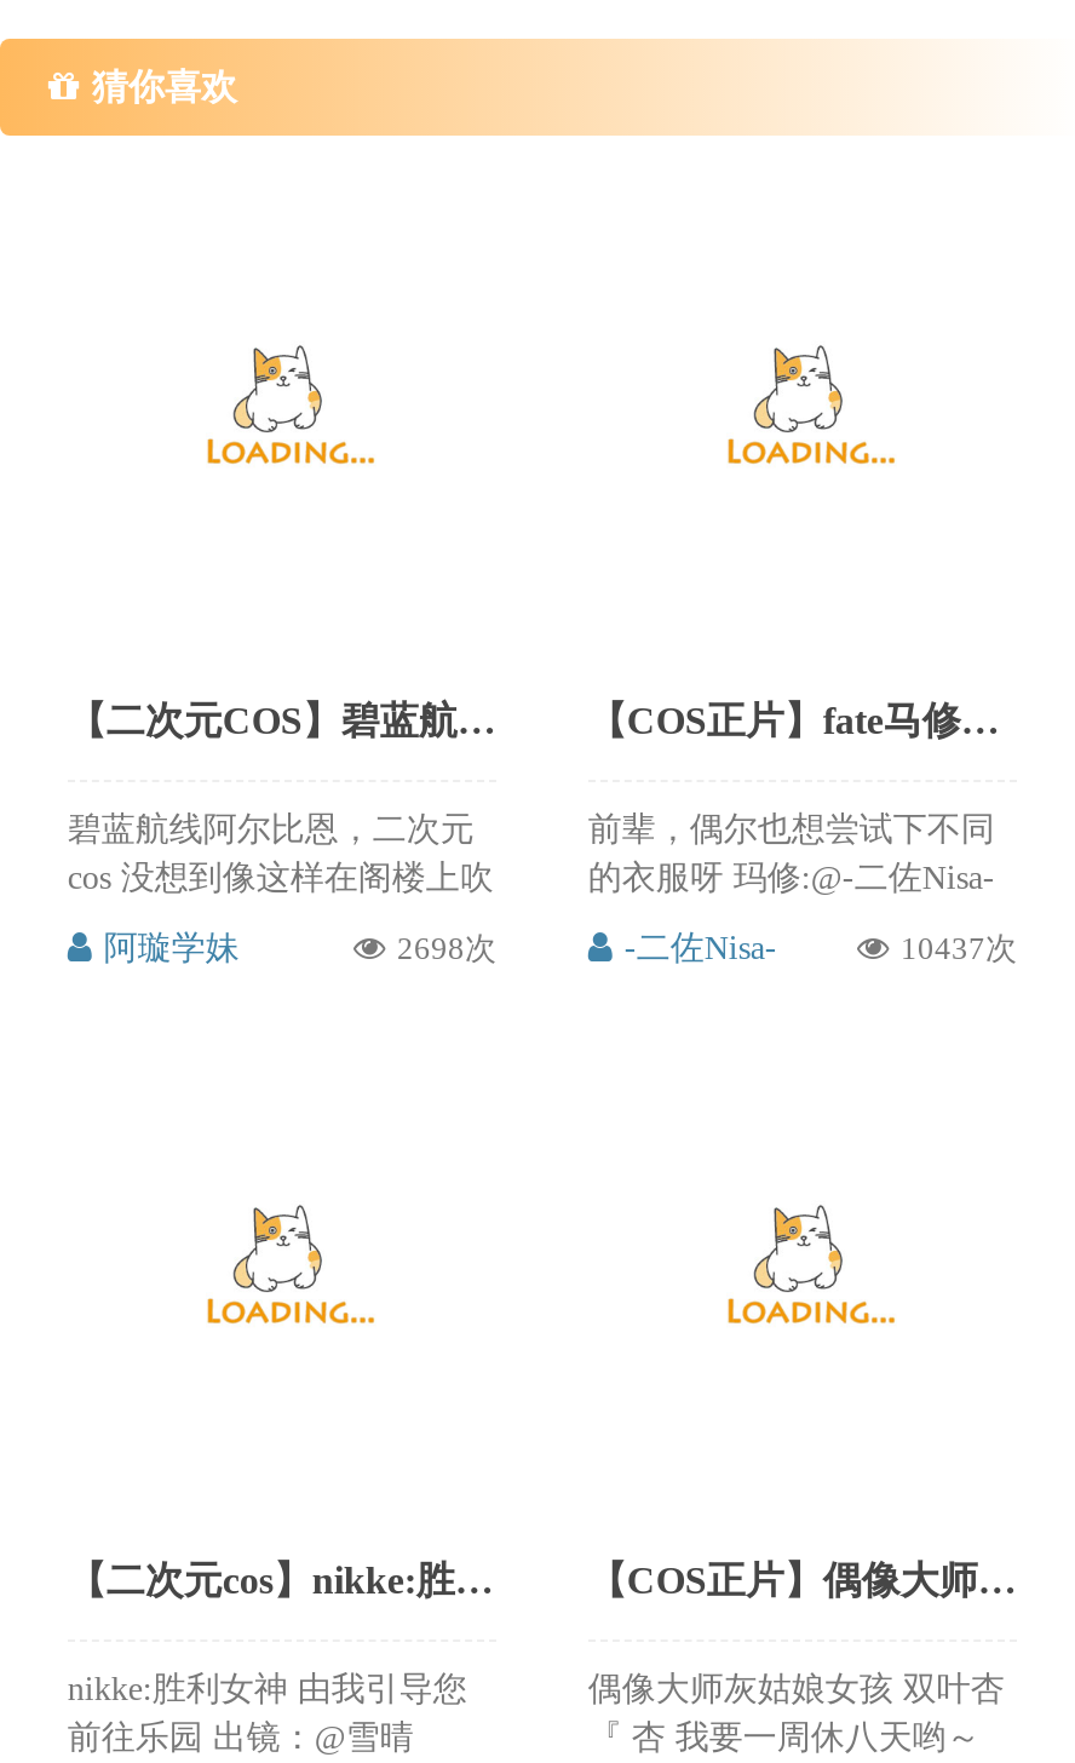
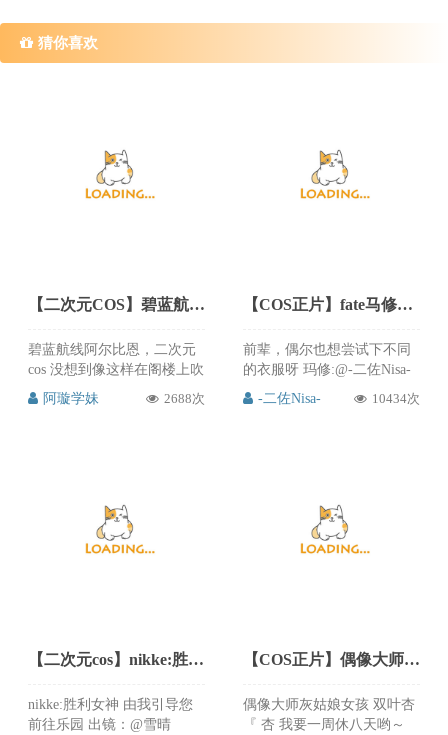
[397,930,496,967] 2698次 -> [164,391,205,406] 2688次
[901,930,1017,967] 10437次 -> [372,391,420,406] 10434次

